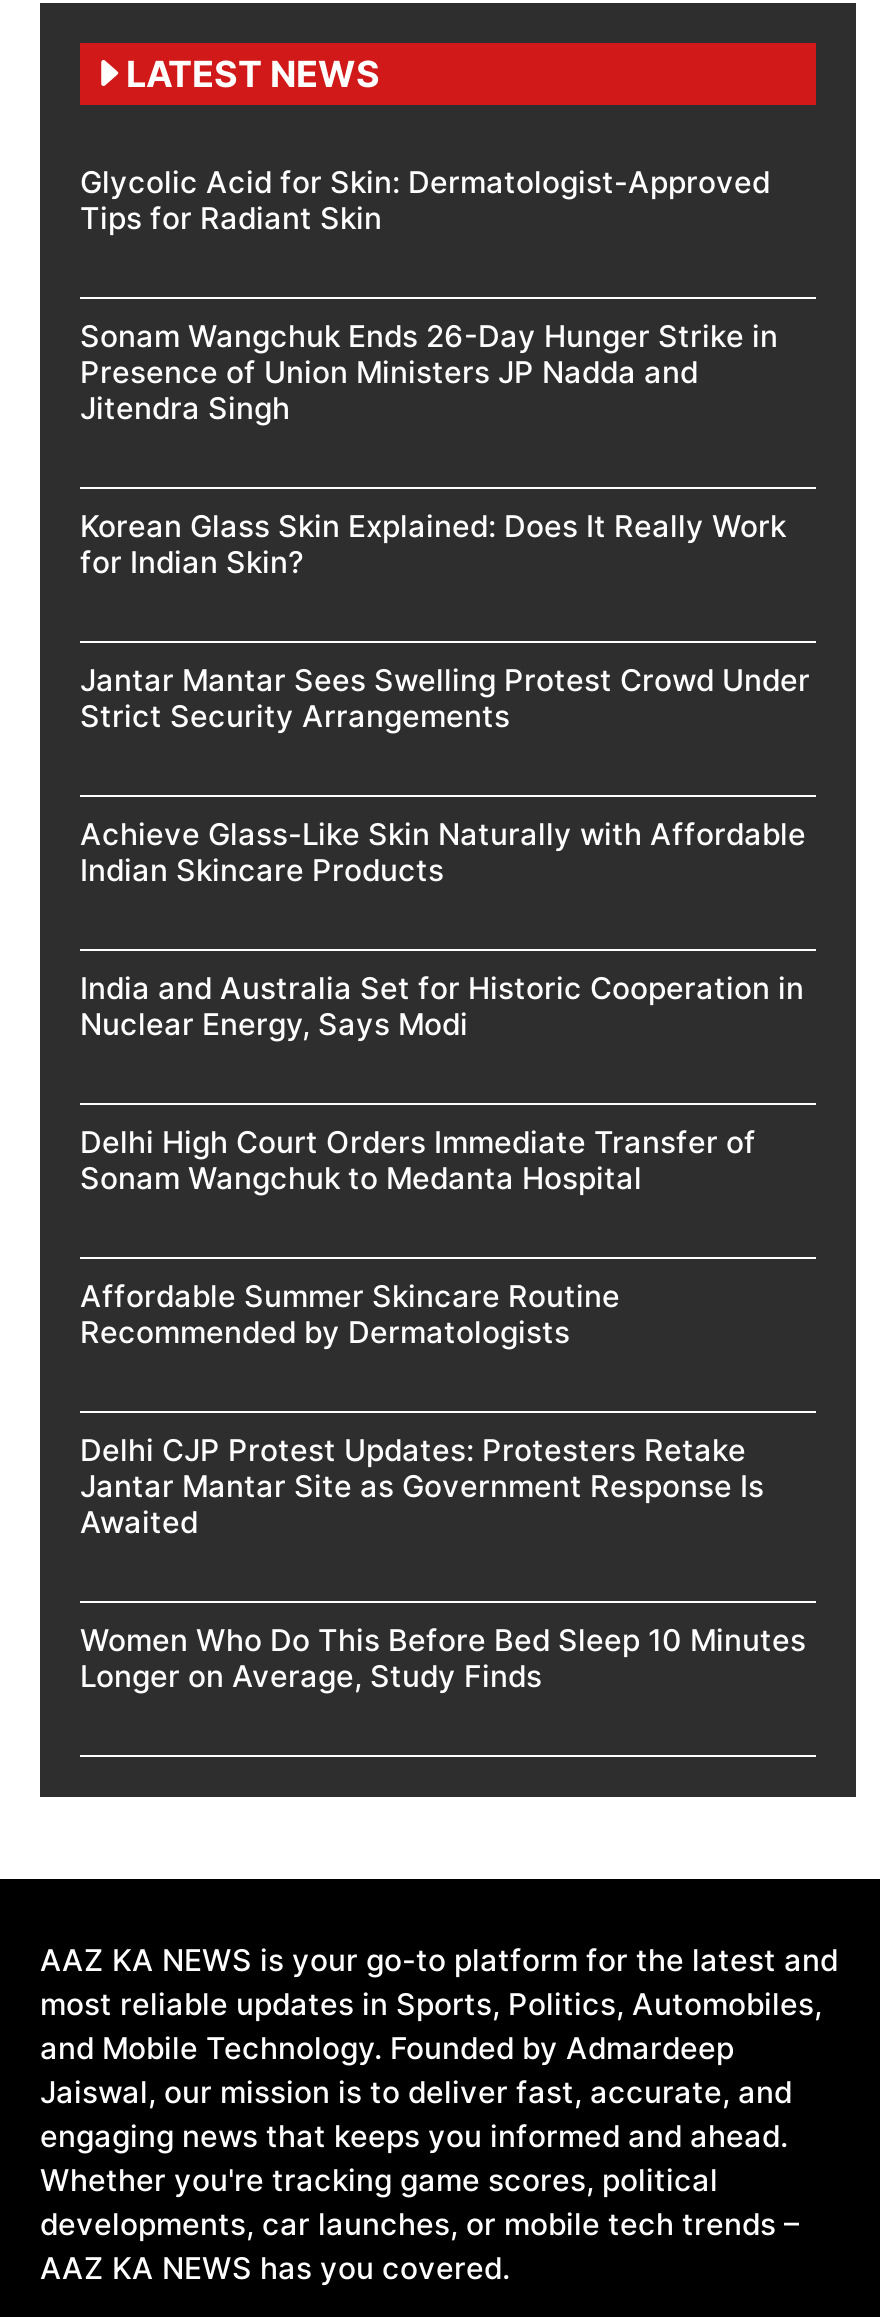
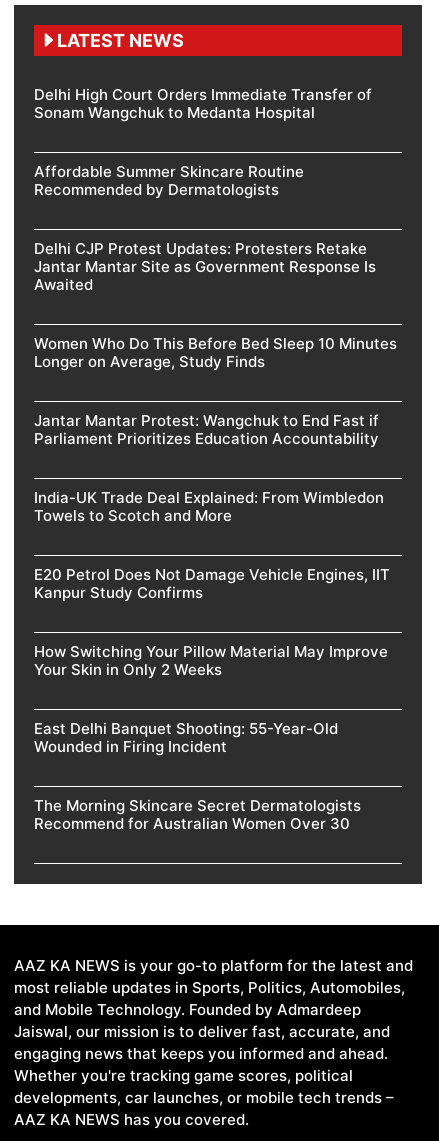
[80,163,810,1043] Glycolic Acid for Skin: Dermatologist-Approved | Tips for Radiant Skin | Sonam Wangchuk Ends 26-Day Hunger Strike in | Presence of Union Ministers JP Nadda and | Jitendra Singh | Korean Glass Skin Explained: Does It Really Work | for Indian Skin? | Jantar Mantar Sees Swelling Protest Crowd Under | Strict Security Arrangements | Achieve Glass-Like Skin Naturally with Affordable | Indian Skincare Products | India and Australia Set for Historic Cooperation in | Nuclear Energy, Says Modi -> none
moved [80,1123,806,1695] -> [34,85,397,371]: Delhi High Court Orders Immediate Transfer of | Sonam Wangchuk to Medanta Hospital | Affordable Summer Skincare Routine | ... | Women Who Do This Before Bed Sleep 10 Minutes | Longer on Average, Study Finds
none -> [34,411,390,833] Jantar Mantar Protest: Wangchuk to End Fast if | Parliament Prioritizes Education Accountability | India-UK Trade Deal Explained: From Wimbledon | Towels to Scotch and More | E20 Petrol Does Not Damage Vehicle Engines, IIT | Kanpur Study Confirms | How Switching Your Pillow Material May Improve | Your Skin in Only 2 Weeks | East Delhi Banquet Shooting: 55-Year-Old | Wounded in Firing Incident | The Morning Skincare Secret Dermatologists | Recommend for Australian Women Over 30

